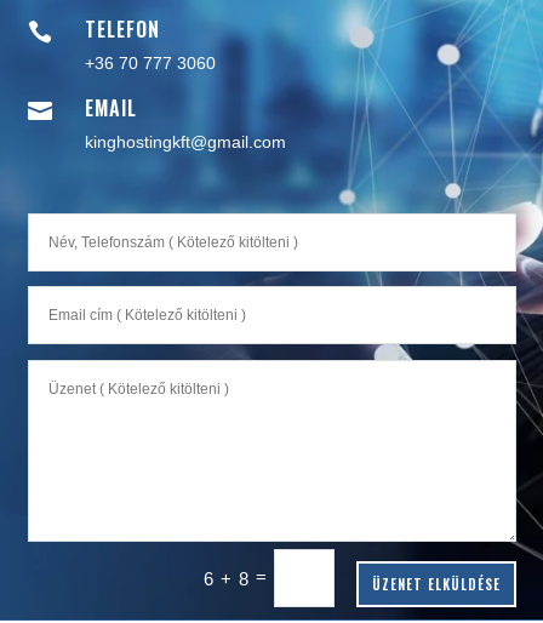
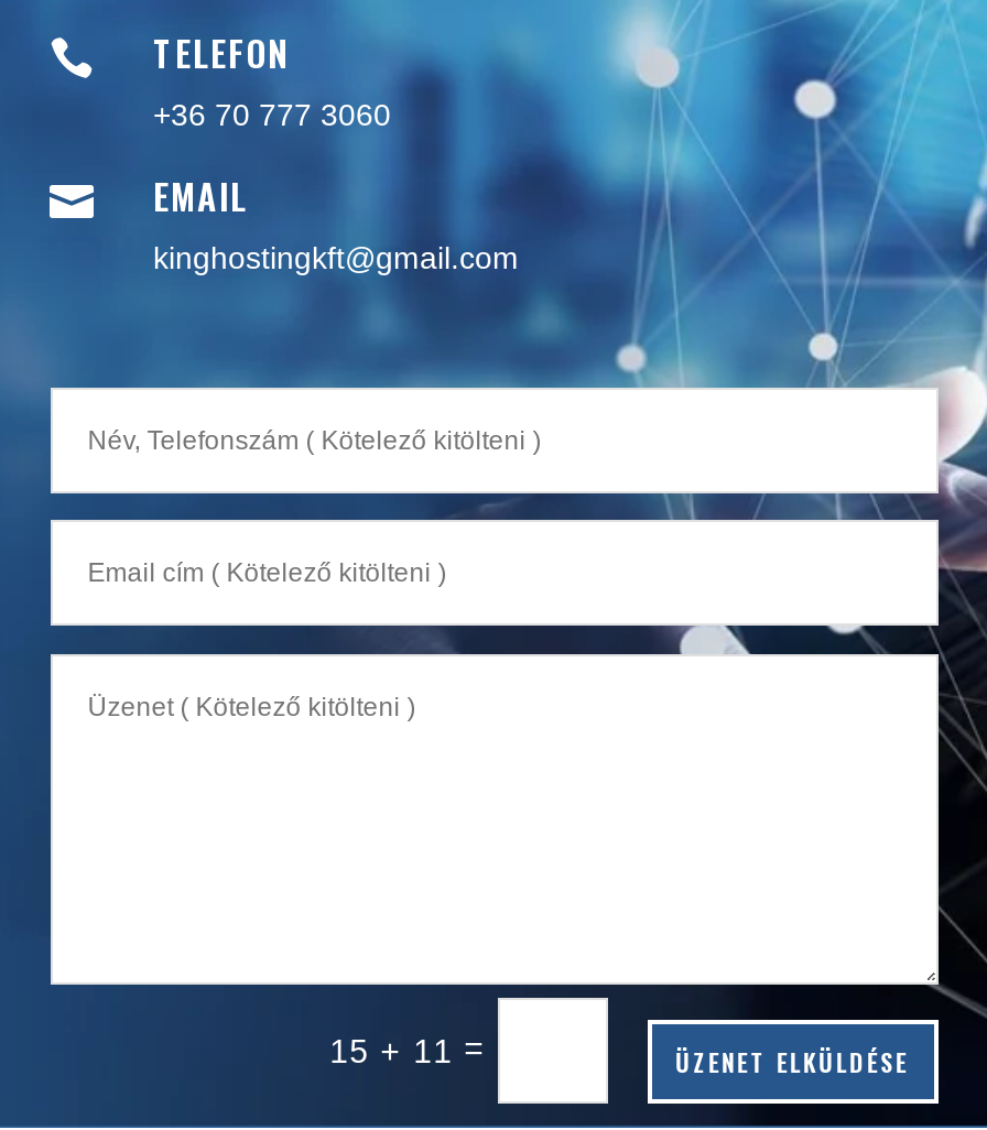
[203,566,273,588] 6 + 8 = -> [330,1028,497,1069] 15 + 11 =

